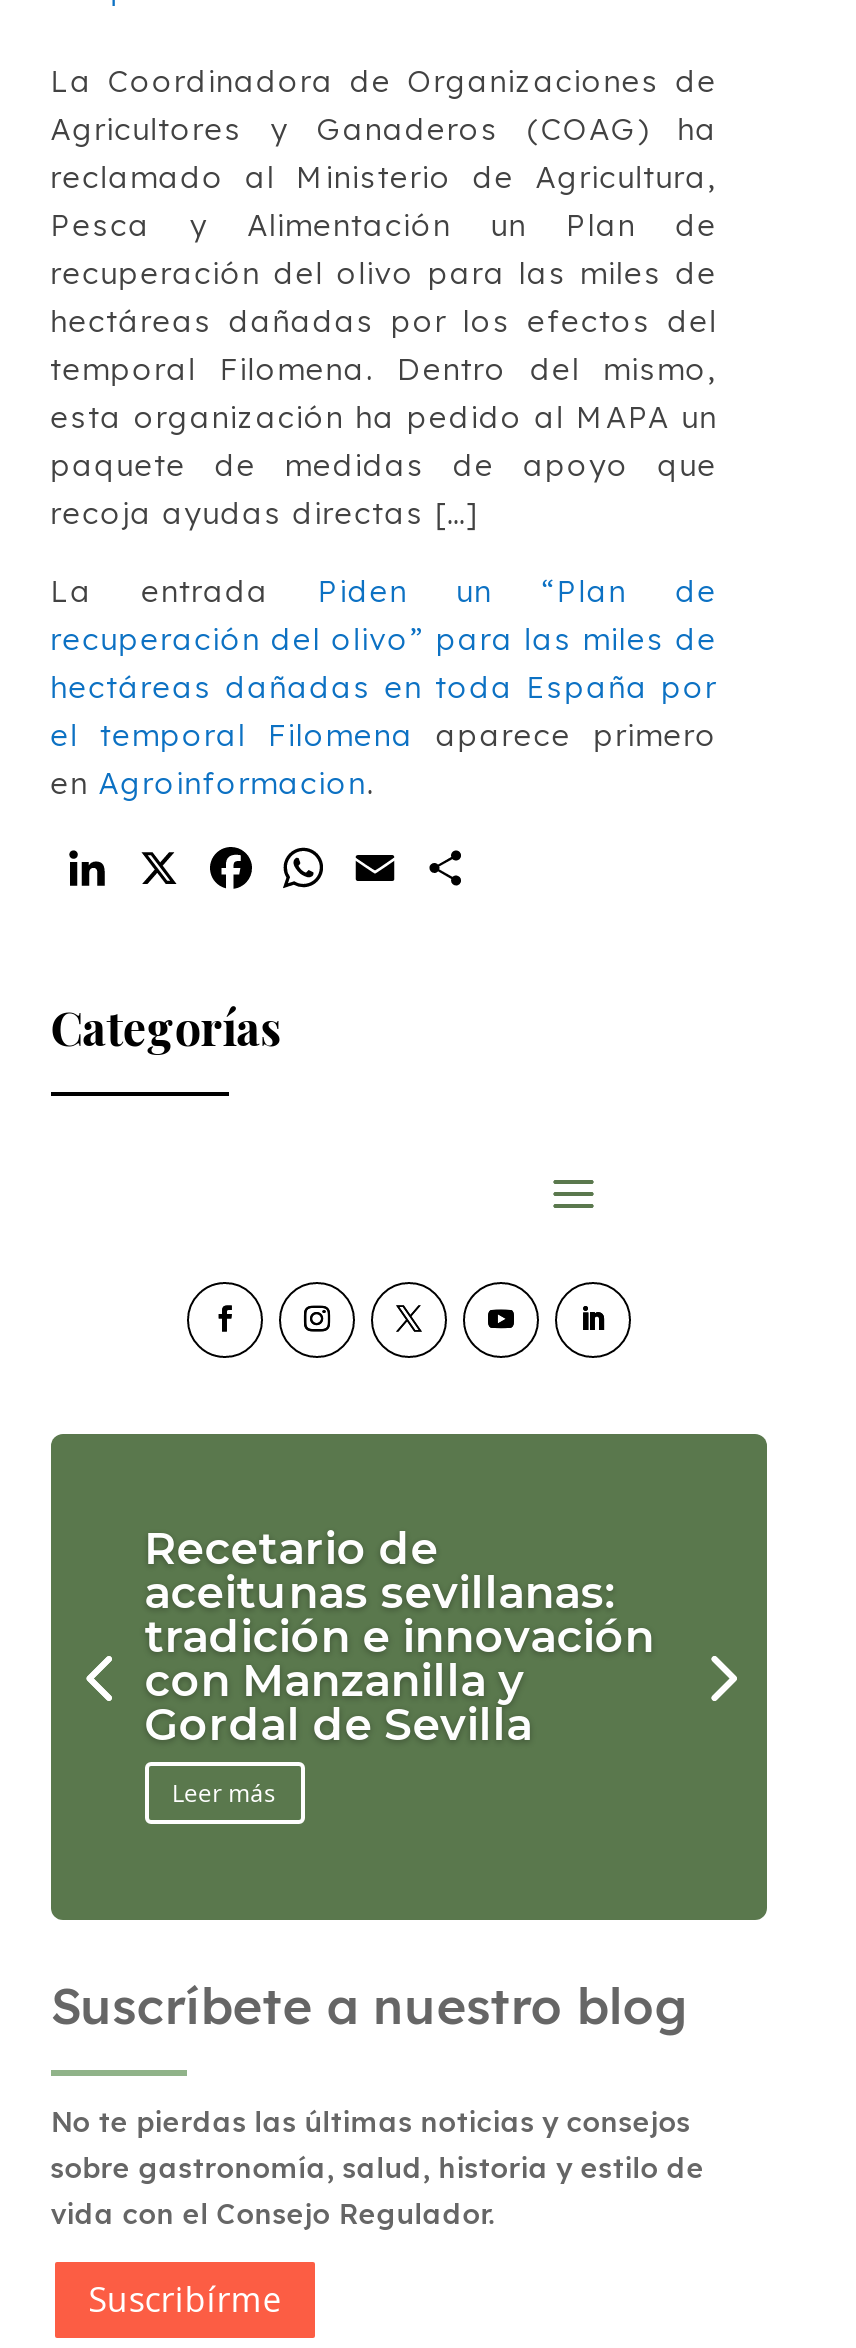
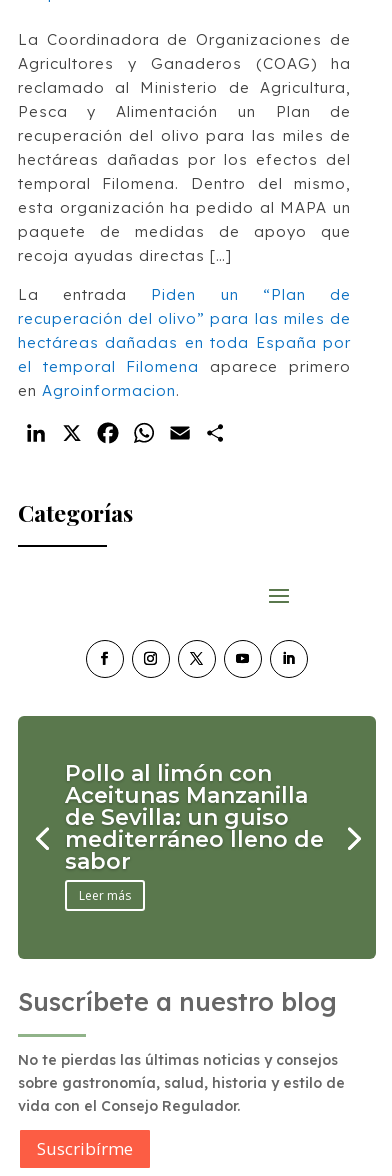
[144,1521,654,1751] Recetario de | aceitunas sevillanas: | tradición e innovación | con Manzanilla y | Gordal de Sevilla -> [65,759,324,874] Pollo al limón con | Aceitunas Manzanilla | de Sevilla: un guiso | mediterráneo lleno de | sabor

